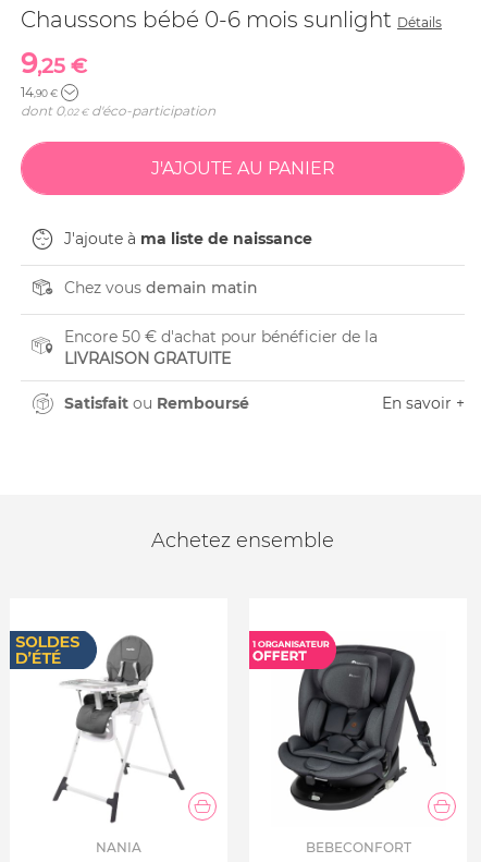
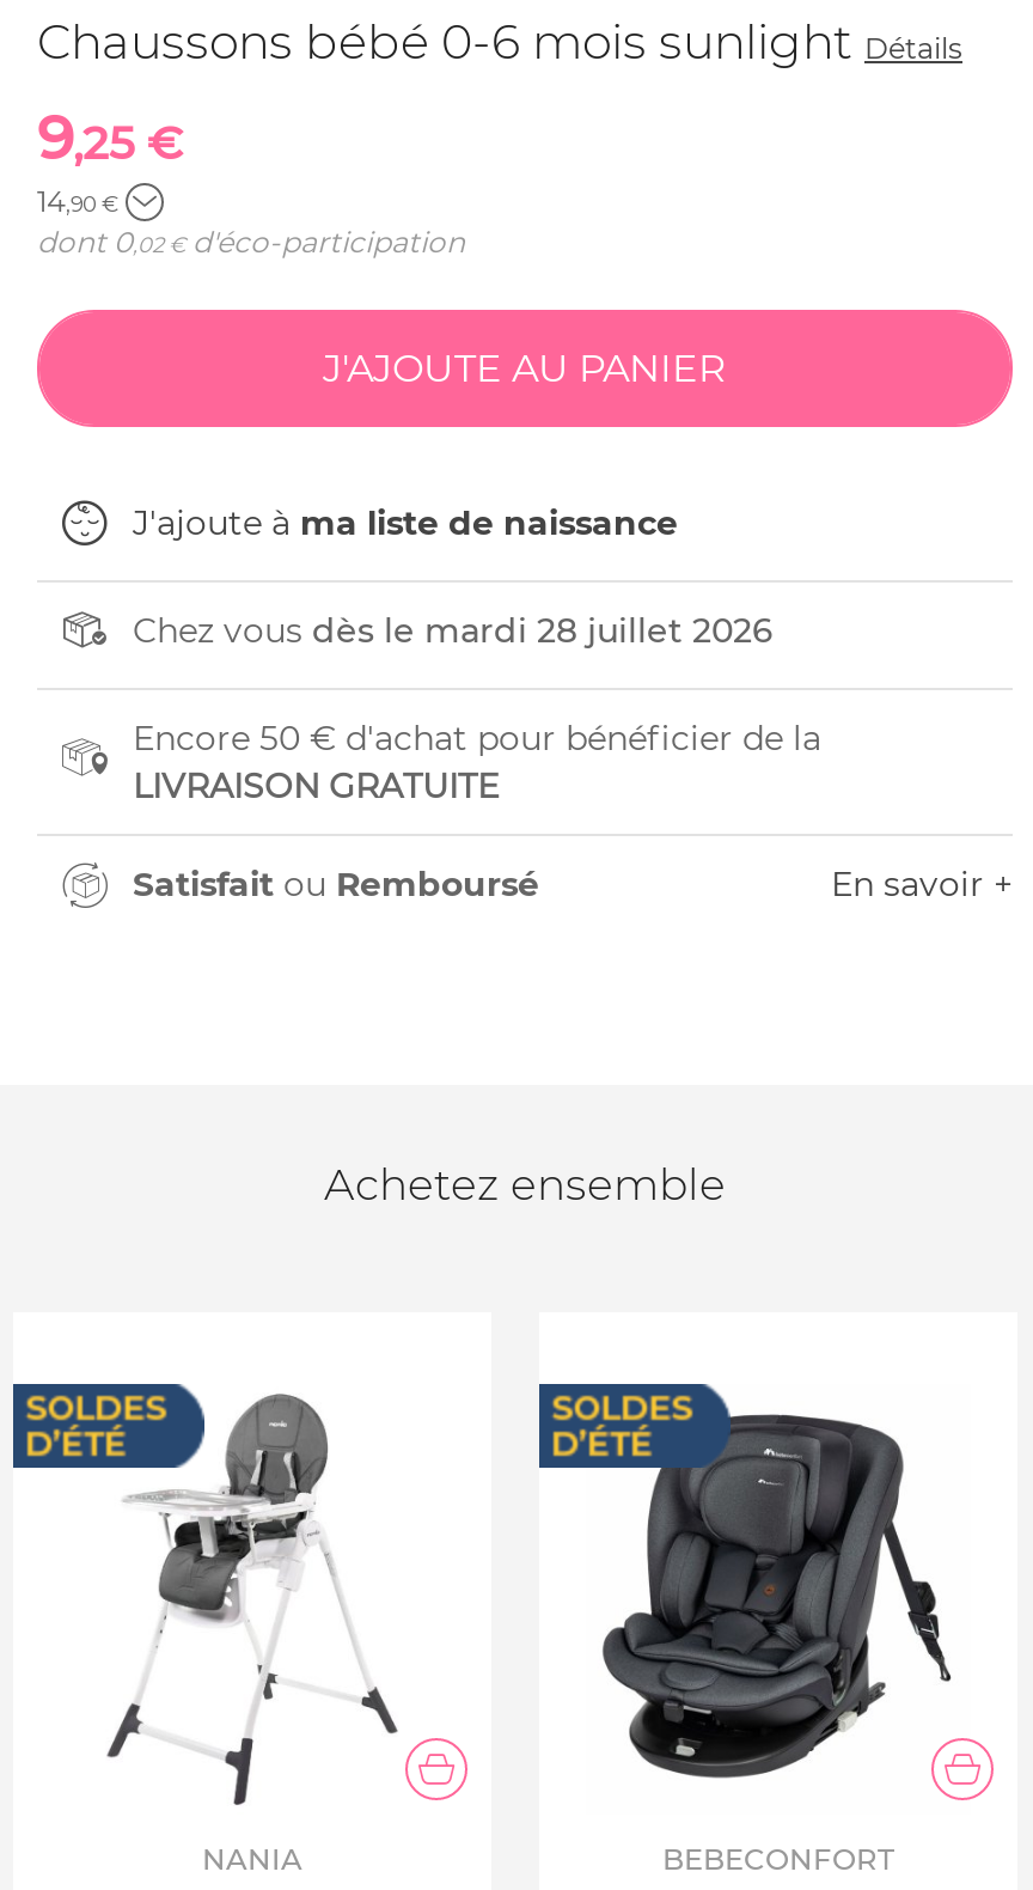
[64,278,258,298] Chez vous demain matin -> [133,609,774,652] Chez vous dès le mardi 28 juillet 2026
[248,630,337,670] [image] -> [537,1382,731,1470] [image]

